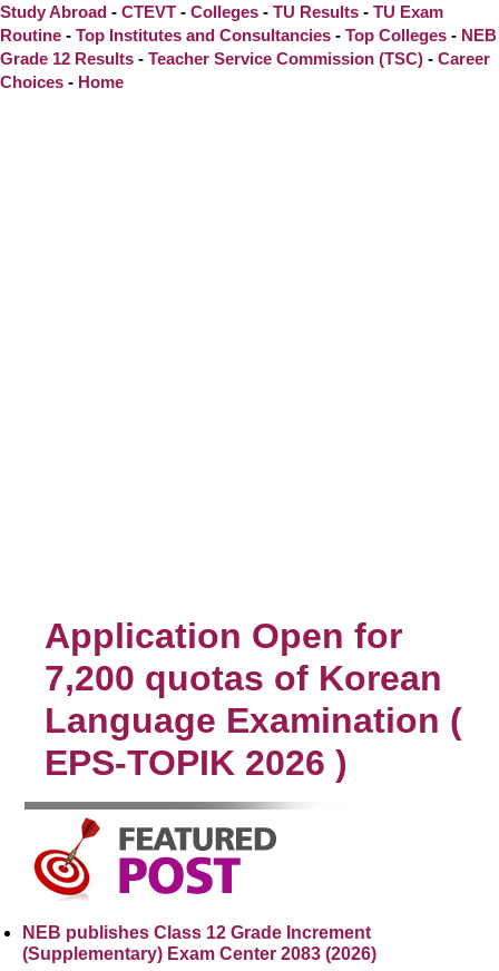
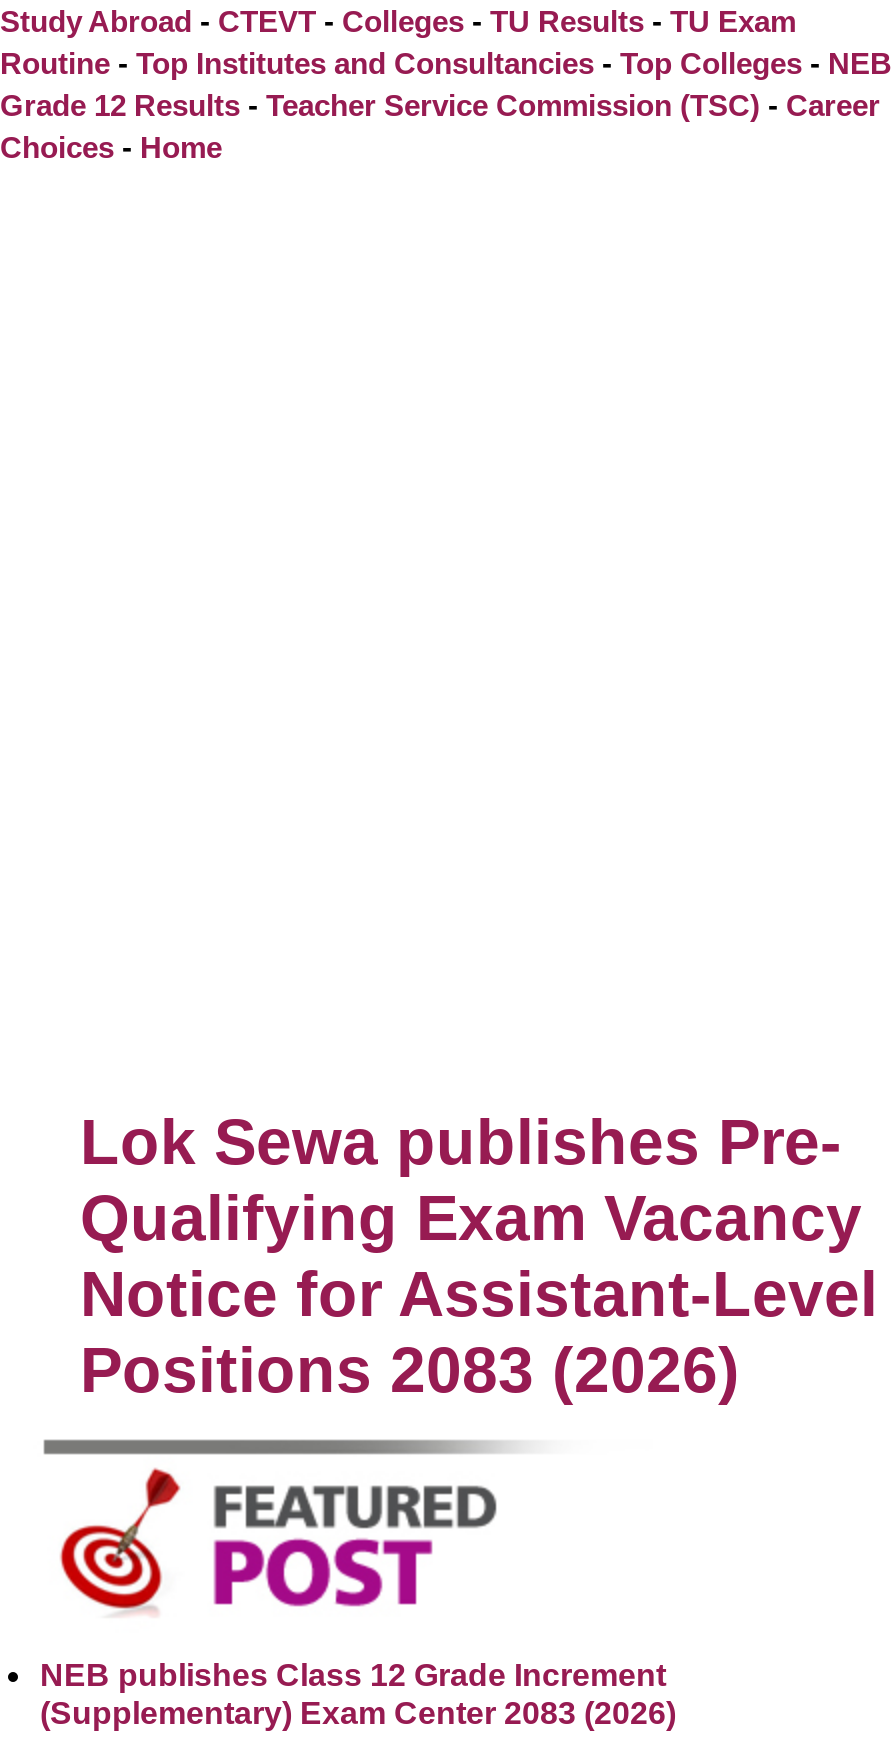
[45,616,462,783] Application Open for | 7,200 quotas of Korean | Language Examination ( | EPS-TOPIK 2026 ) -> [80,1106,878,1406] Lok Sewa publishes Pre- | Qualifying Exam Vacancy | Notice for Assistant-Level | Positions 2083 (2026)

